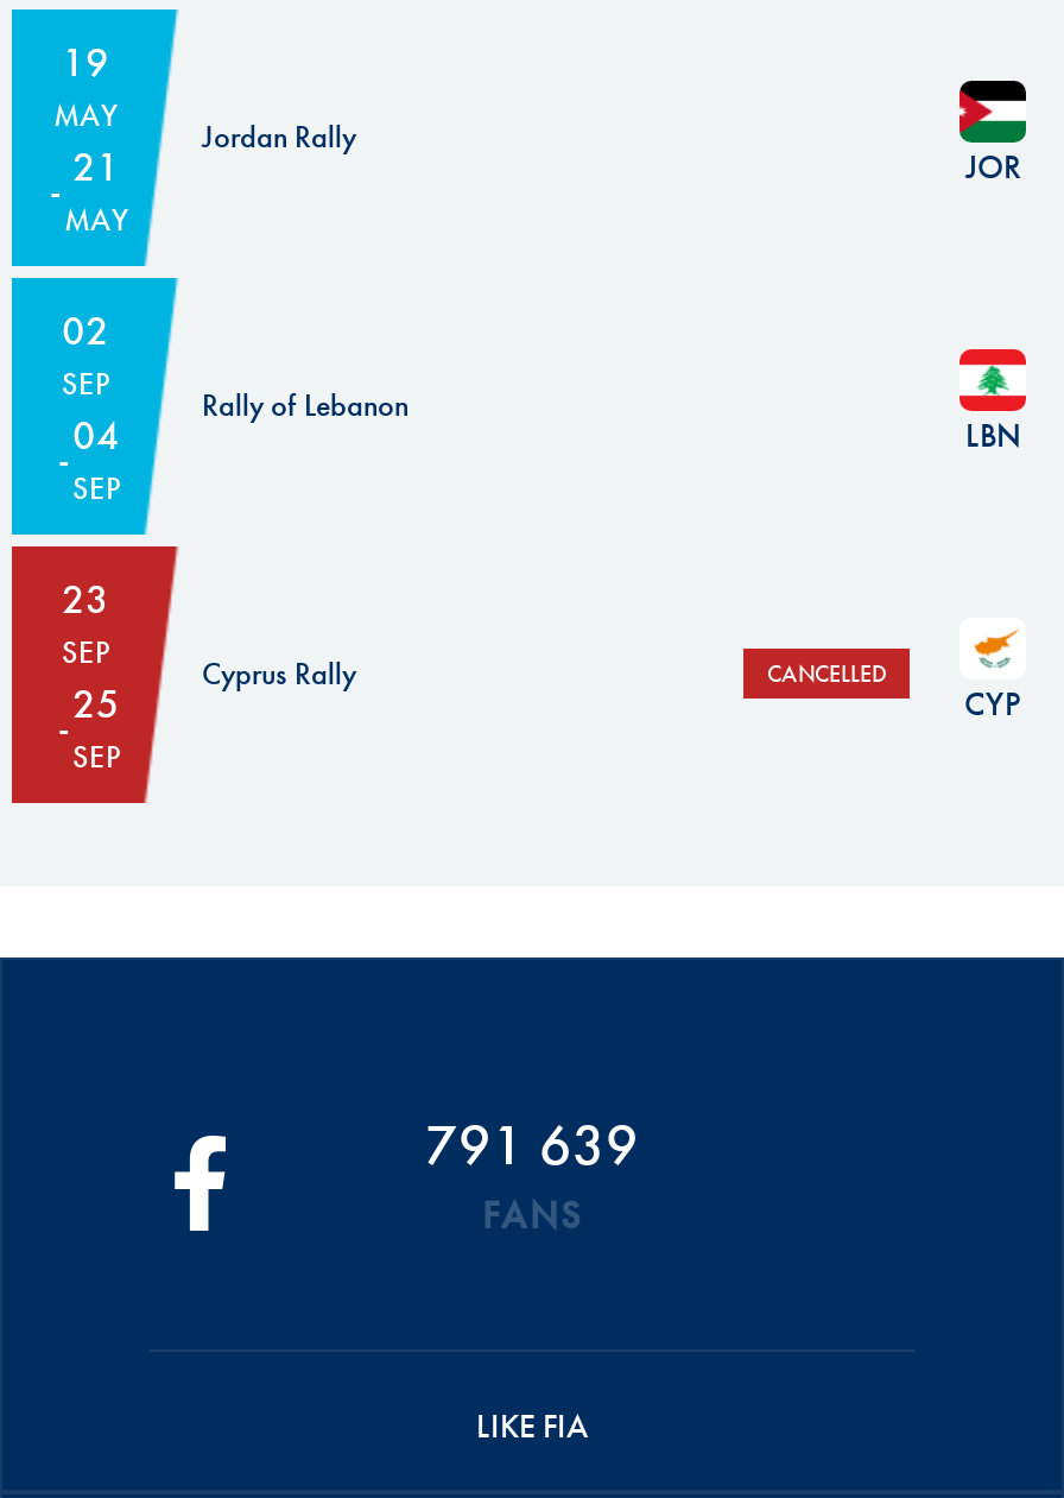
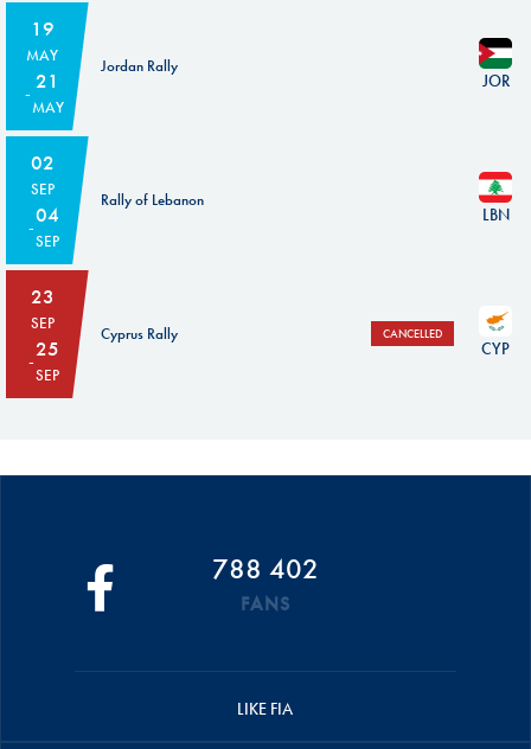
[425,1106,639,1180] 791 639 -> [212,550,319,586] 788 402

